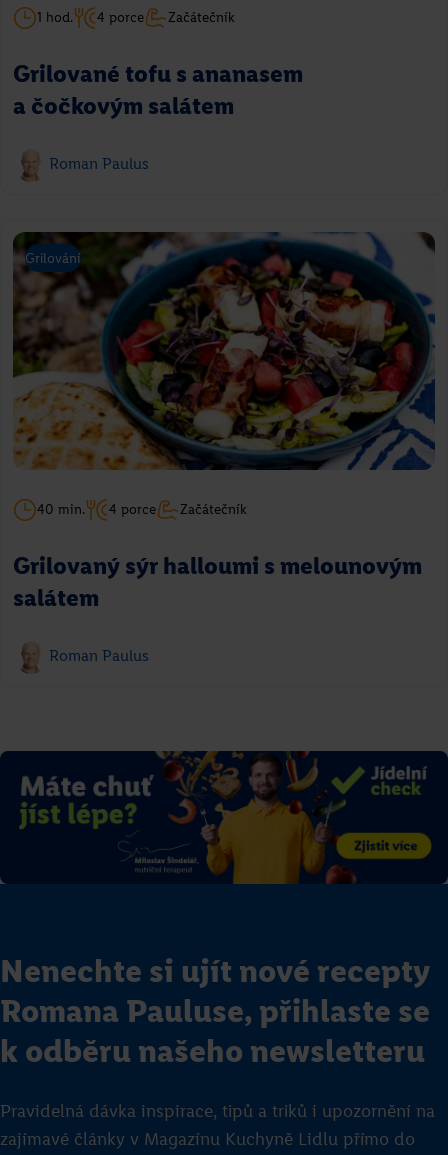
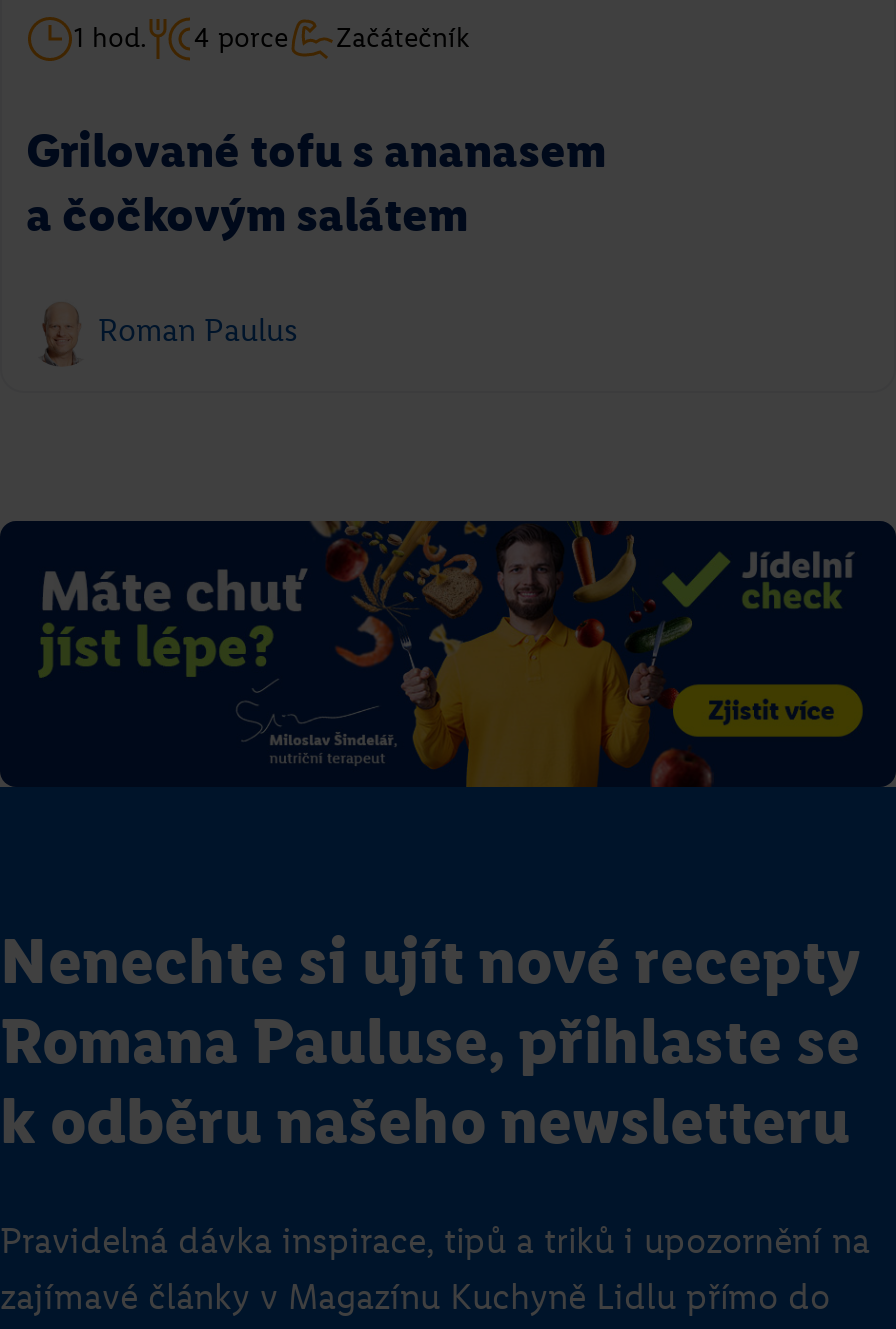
[12,231,436,471] [image] | Grilování -> none
[13,501,422,665] 40 min. | 4 porce | Začátečník | Grilovaný sýr halloumi s melounovým | salátem | Roman Paulus -> none

